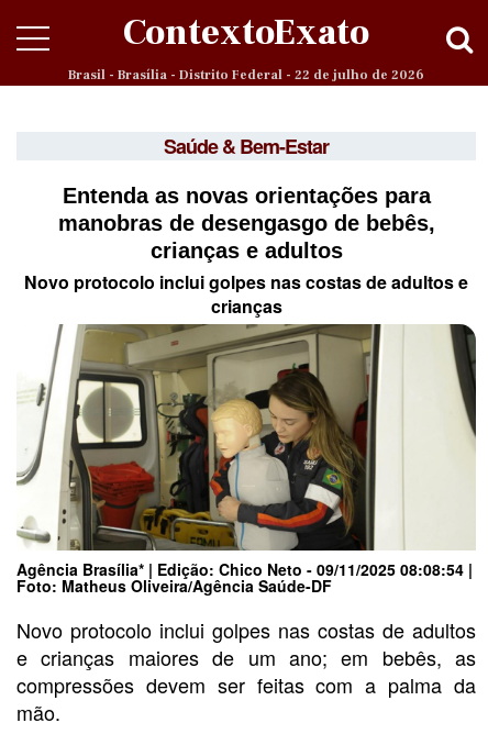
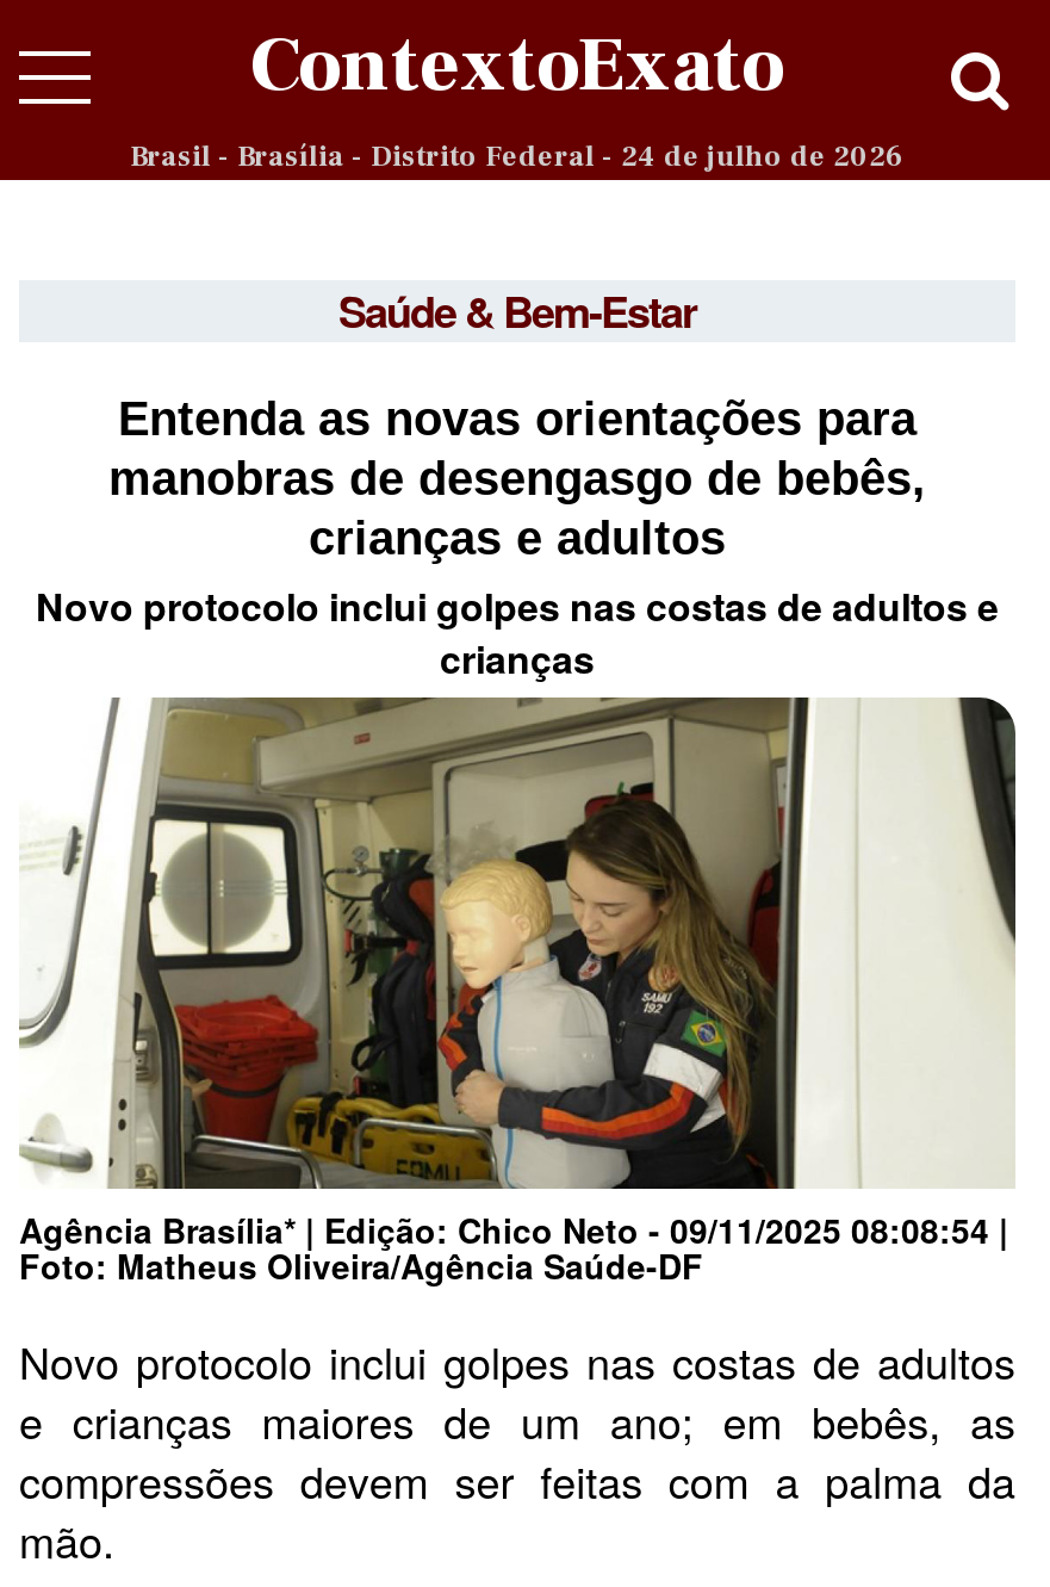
[68,67,424,84] Brasil - Brasília - Distrito Federal - 22 de julho de 2026 -> [130,140,905,175] Brasil - Brasília - Distrito Federal - 24 de julho de 2026

